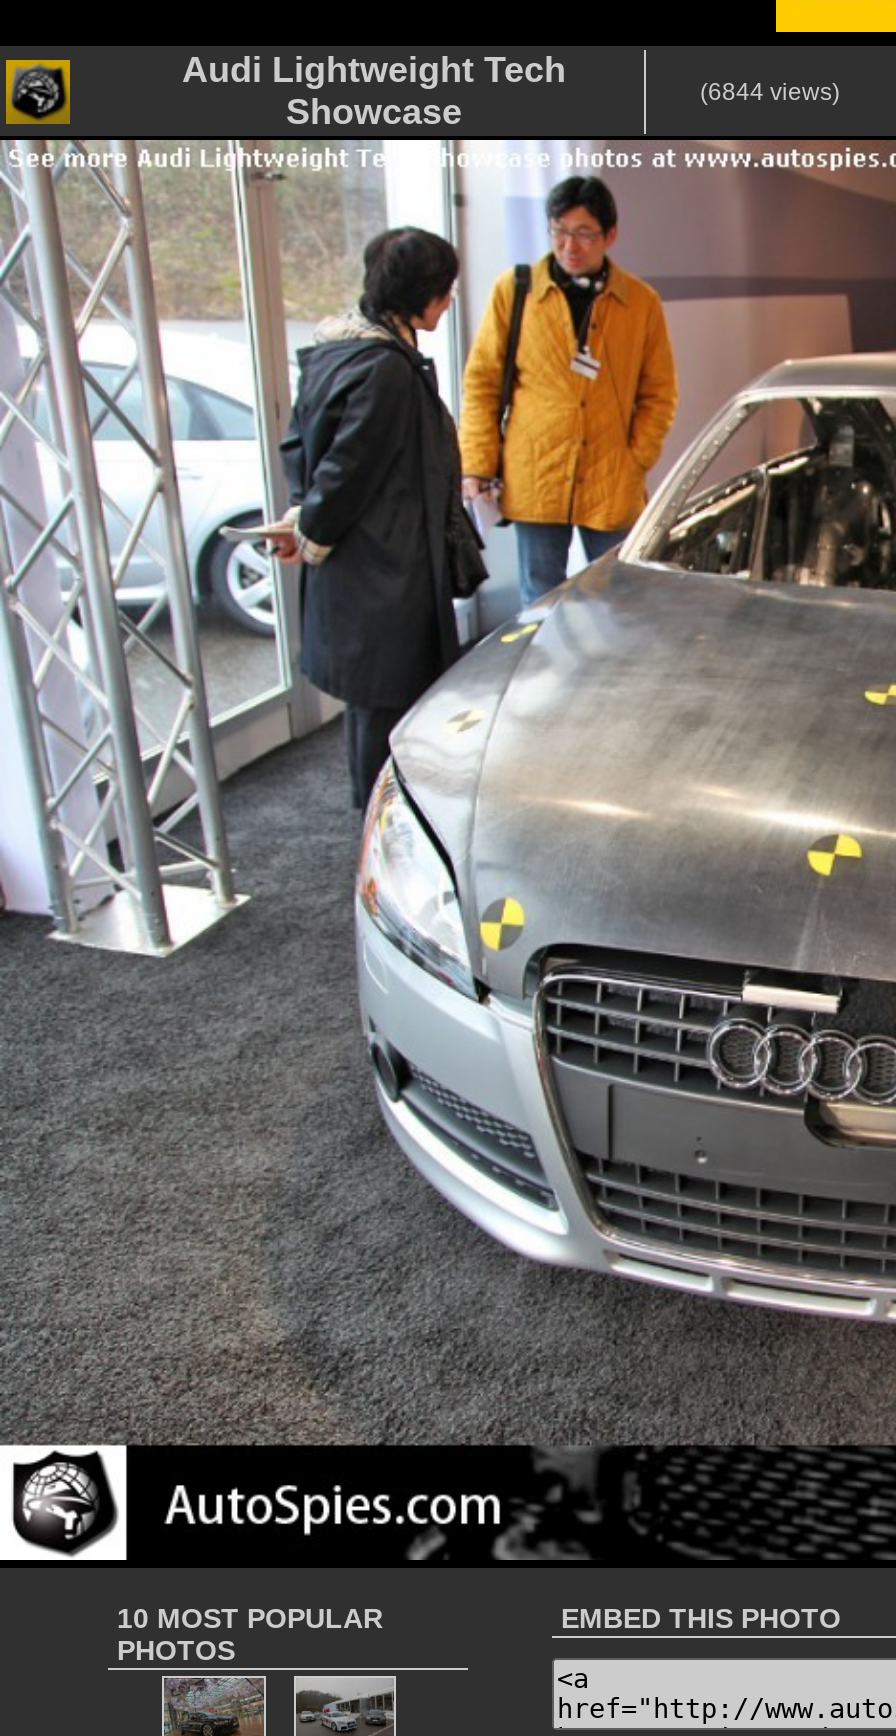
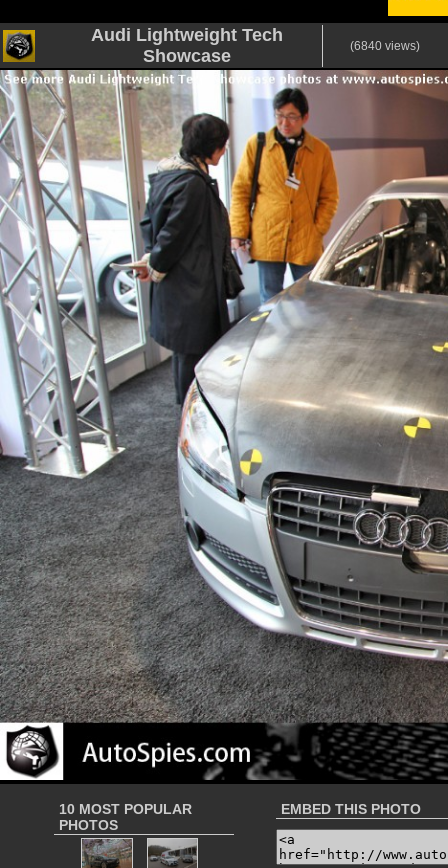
[700,78,840,106] (6844 views) -> [350,39,420,53] (6840 views)

